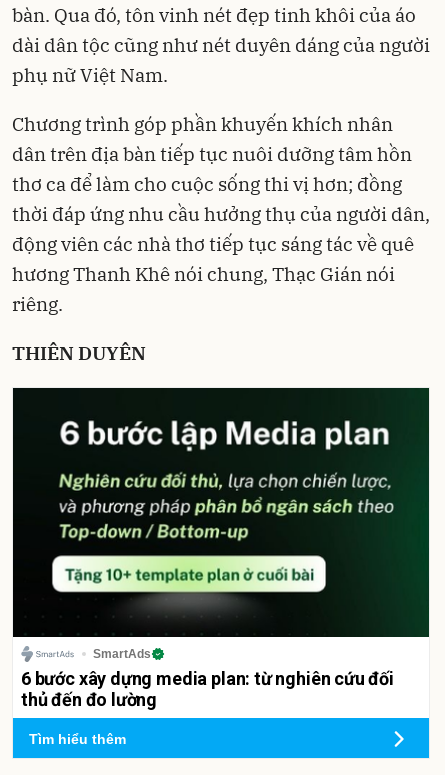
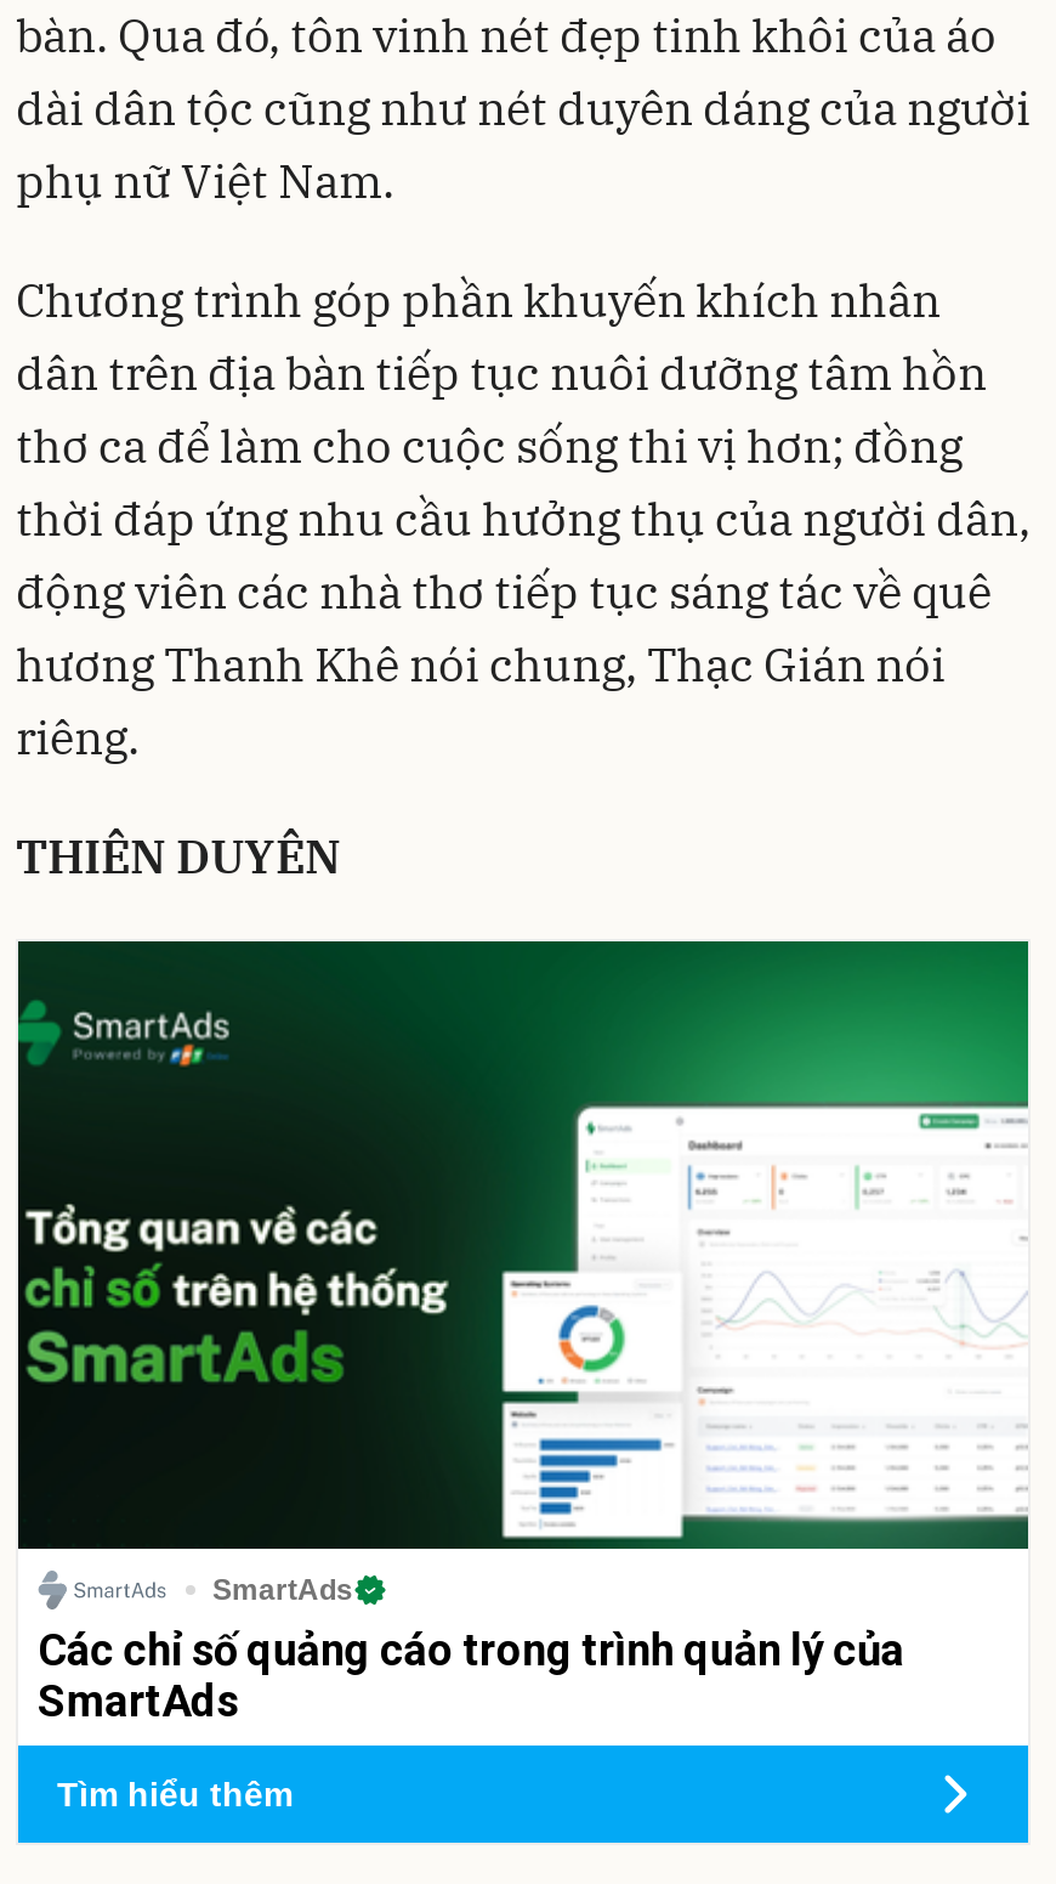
[12,387,430,710] [image] | 6 bước xây dựng media plan: từ nghiên cứu đối | thủ đến đo lường -> [16,938,1028,1725] [image] | Các chỉ số quảng cáo trong trình quản lý của | SmartAds

